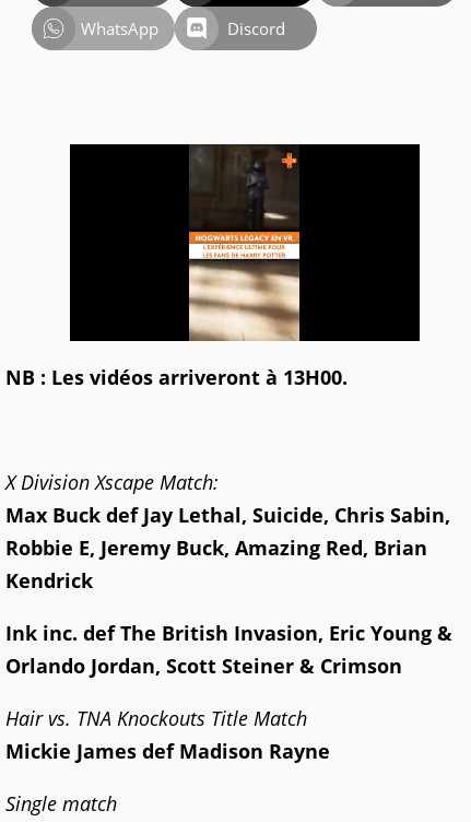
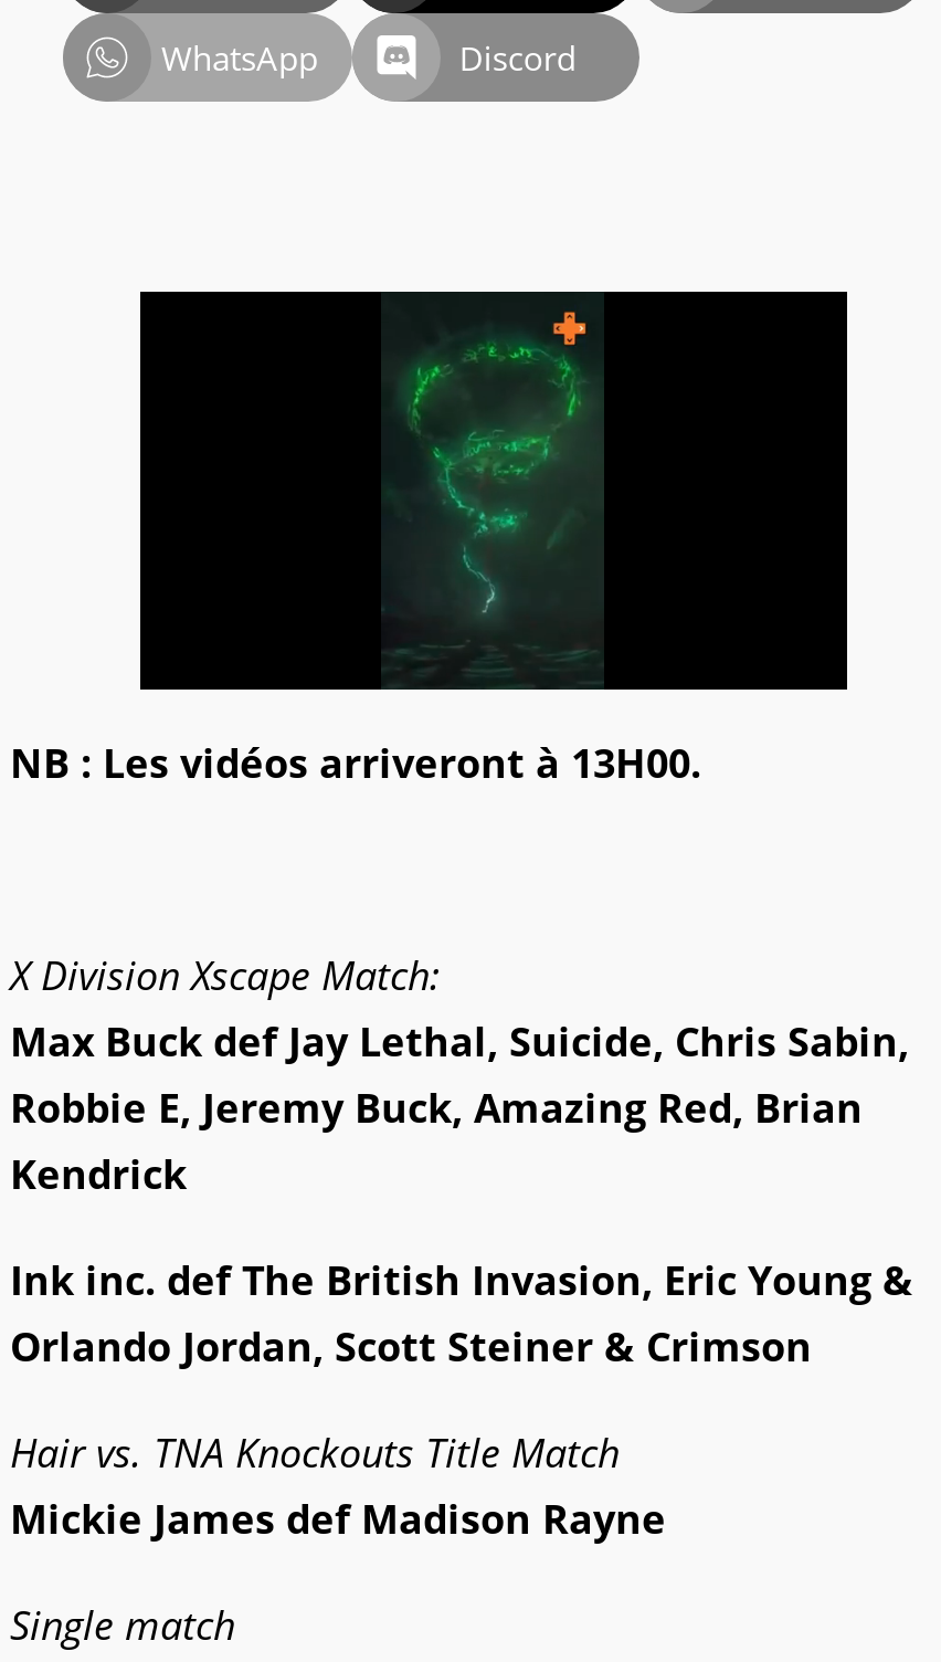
[188,144,301,342] [image] -> [381,294,604,692] [image]

